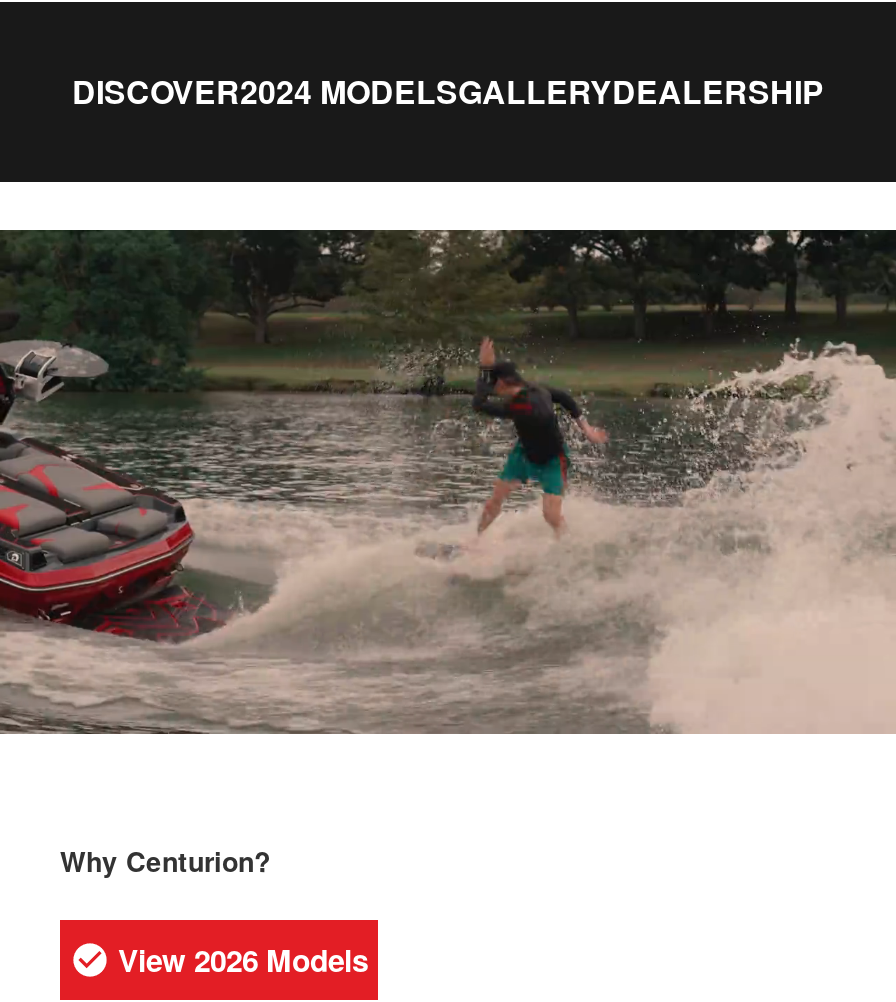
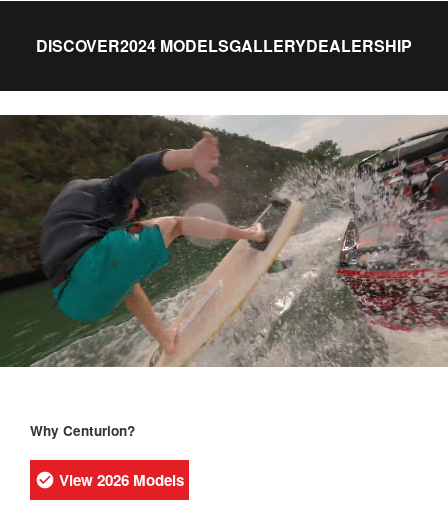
[6,228,890,734] [image] -> [3,115,445,368] [image]

